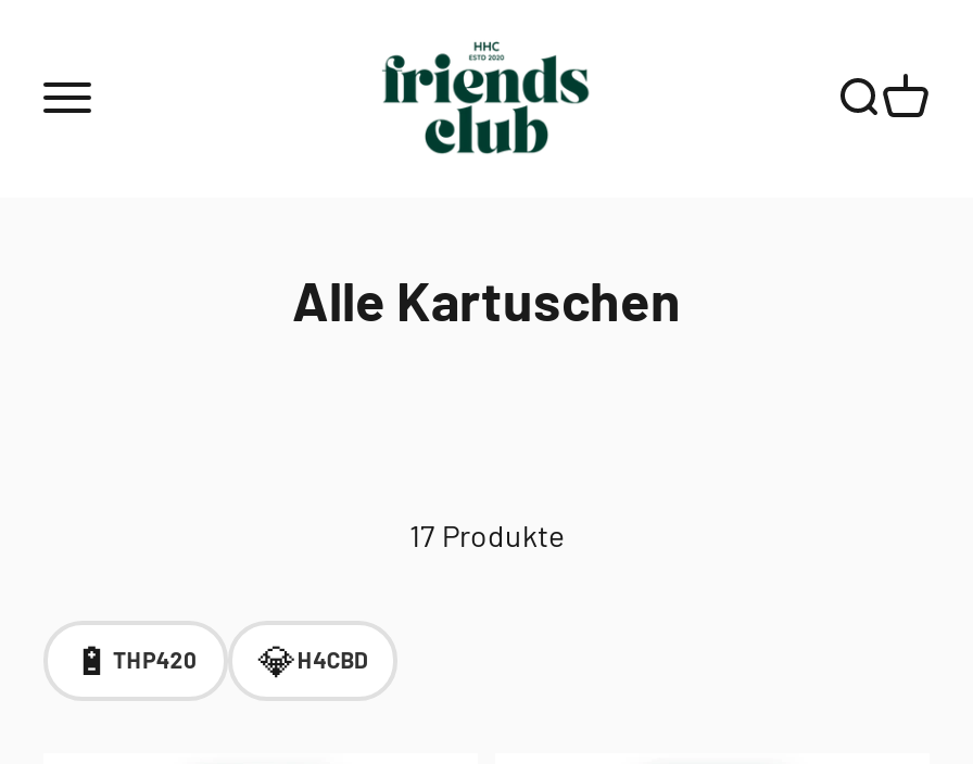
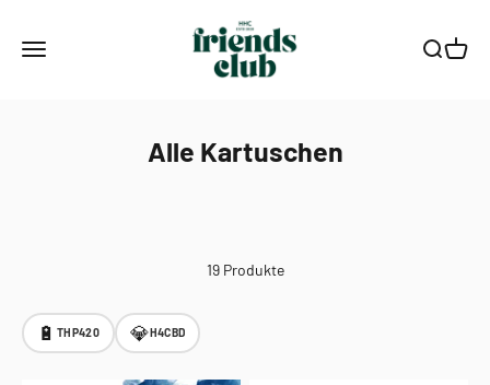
[409,516,564,553] 17 Produkte -> [206,260,284,279] 19 Produkte

